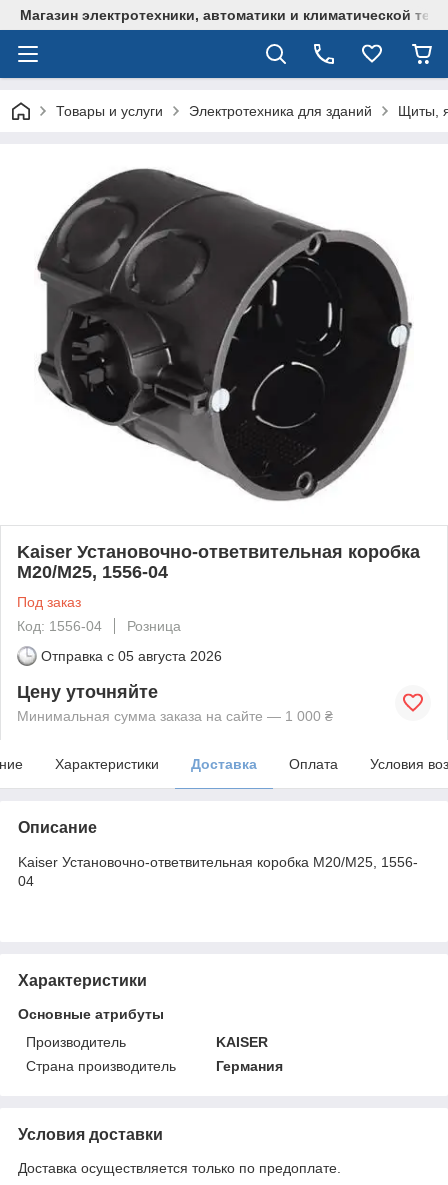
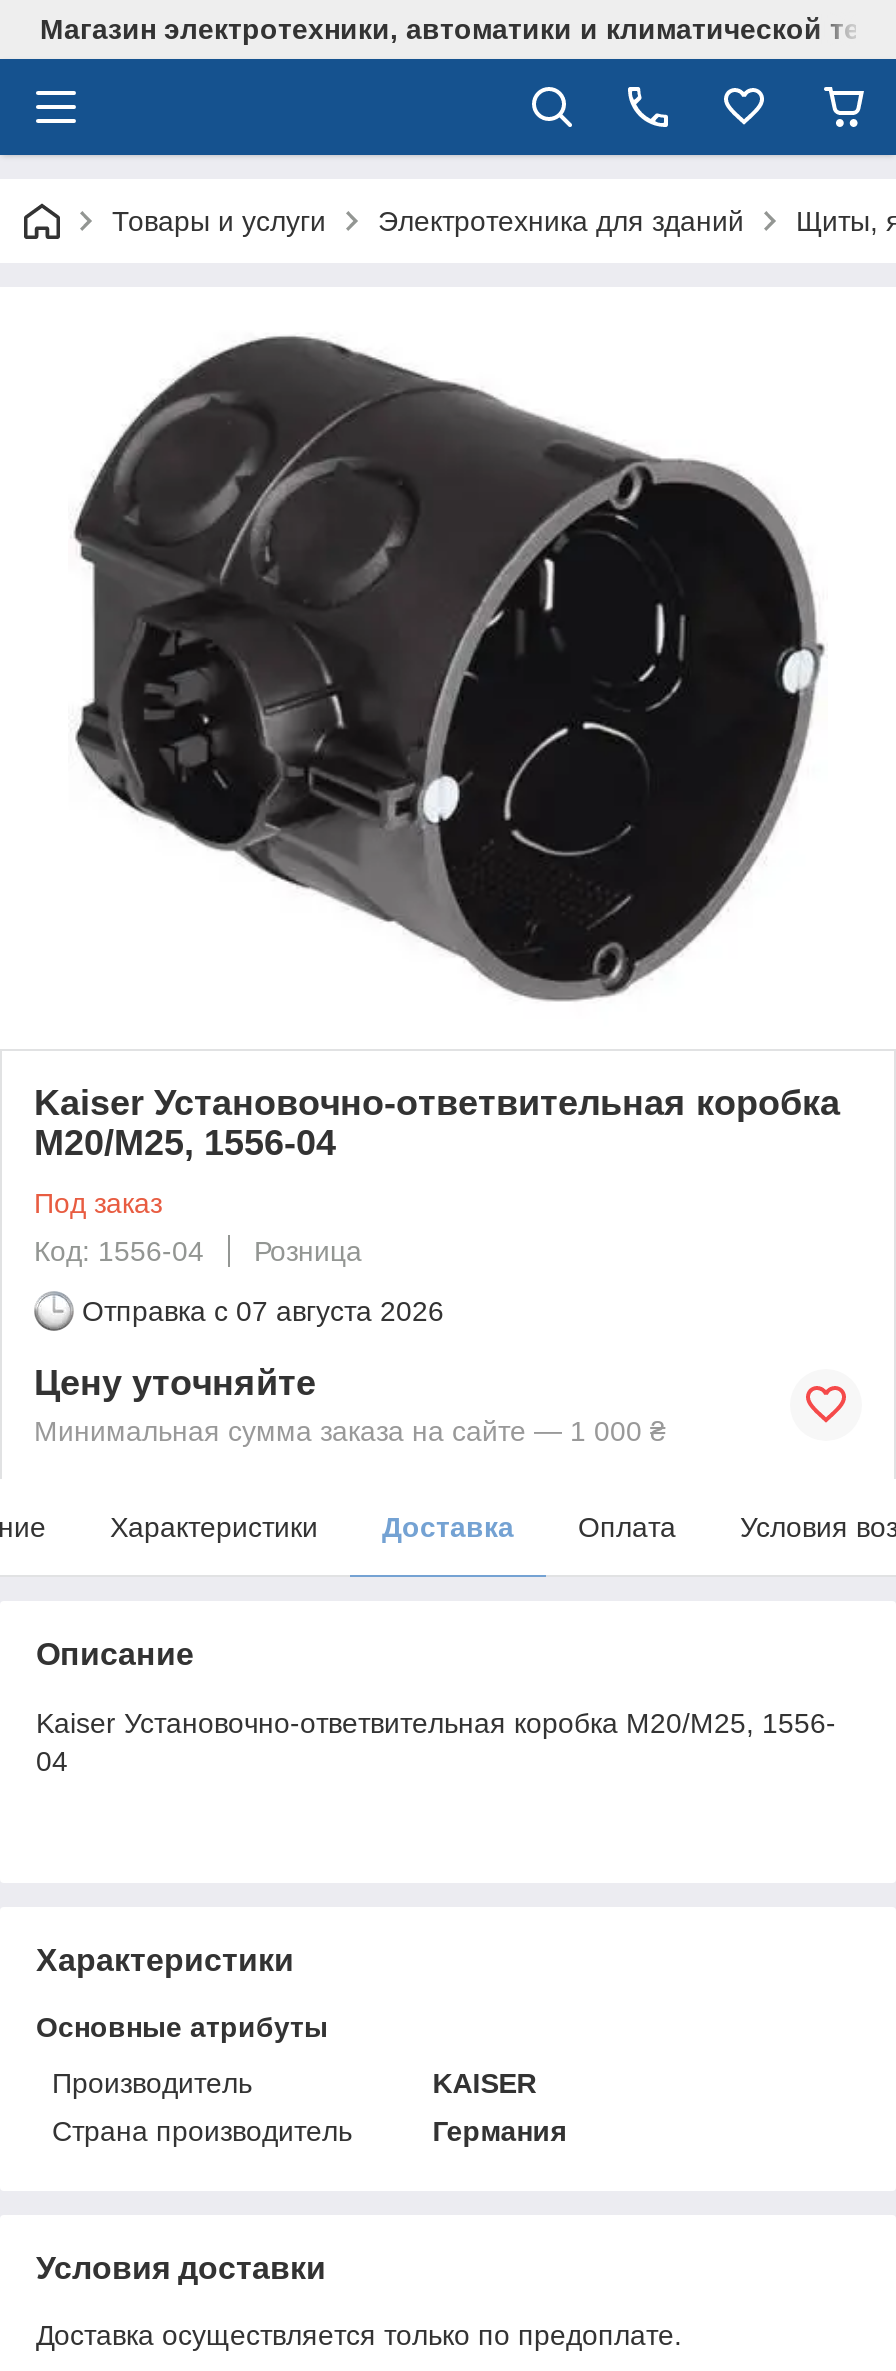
[41,648,222,664] Отправка с 05 августа 2026 -> [82,1295,444,1327] Отправка с 07 августа 2026

